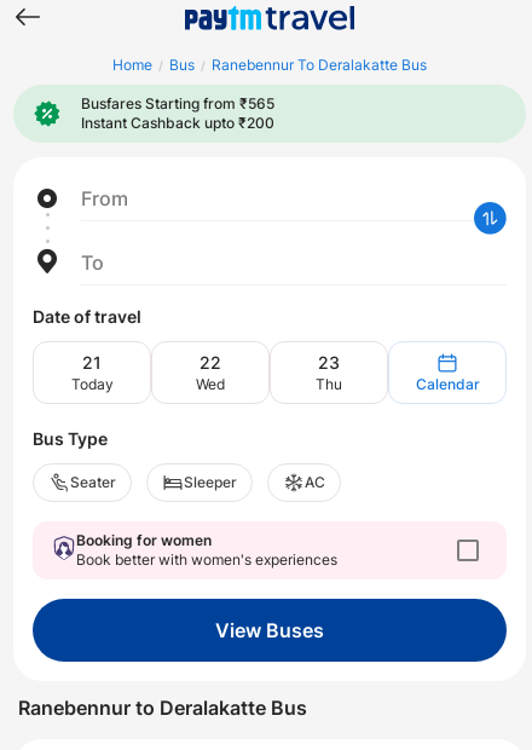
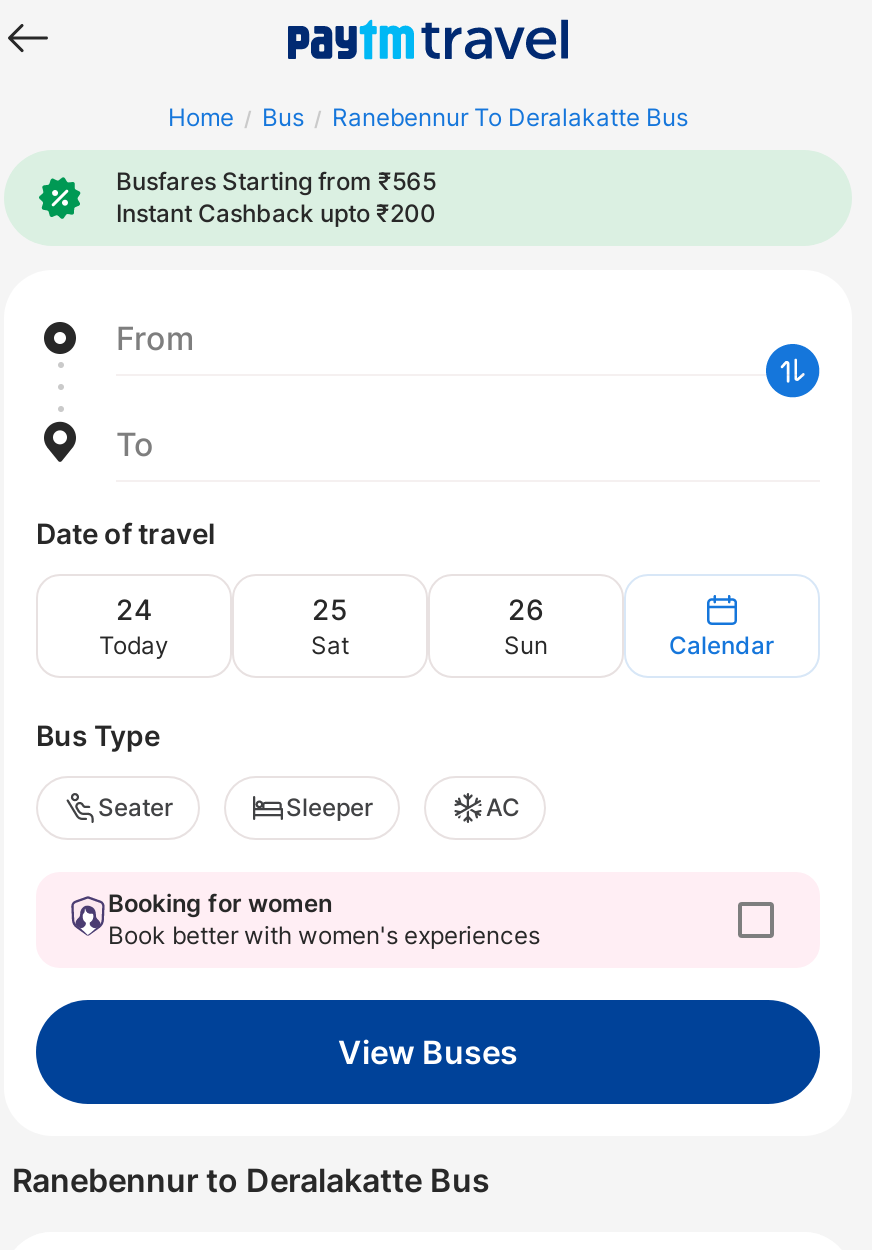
[82,352,102,373] 21 -> [116,592,152,626] 24
[196,352,225,393] 22 | Wed -> [311,592,349,660] 25 | Sat
[316,352,342,393] 23 | Thu -> [504,592,548,660] 26 | Sun

